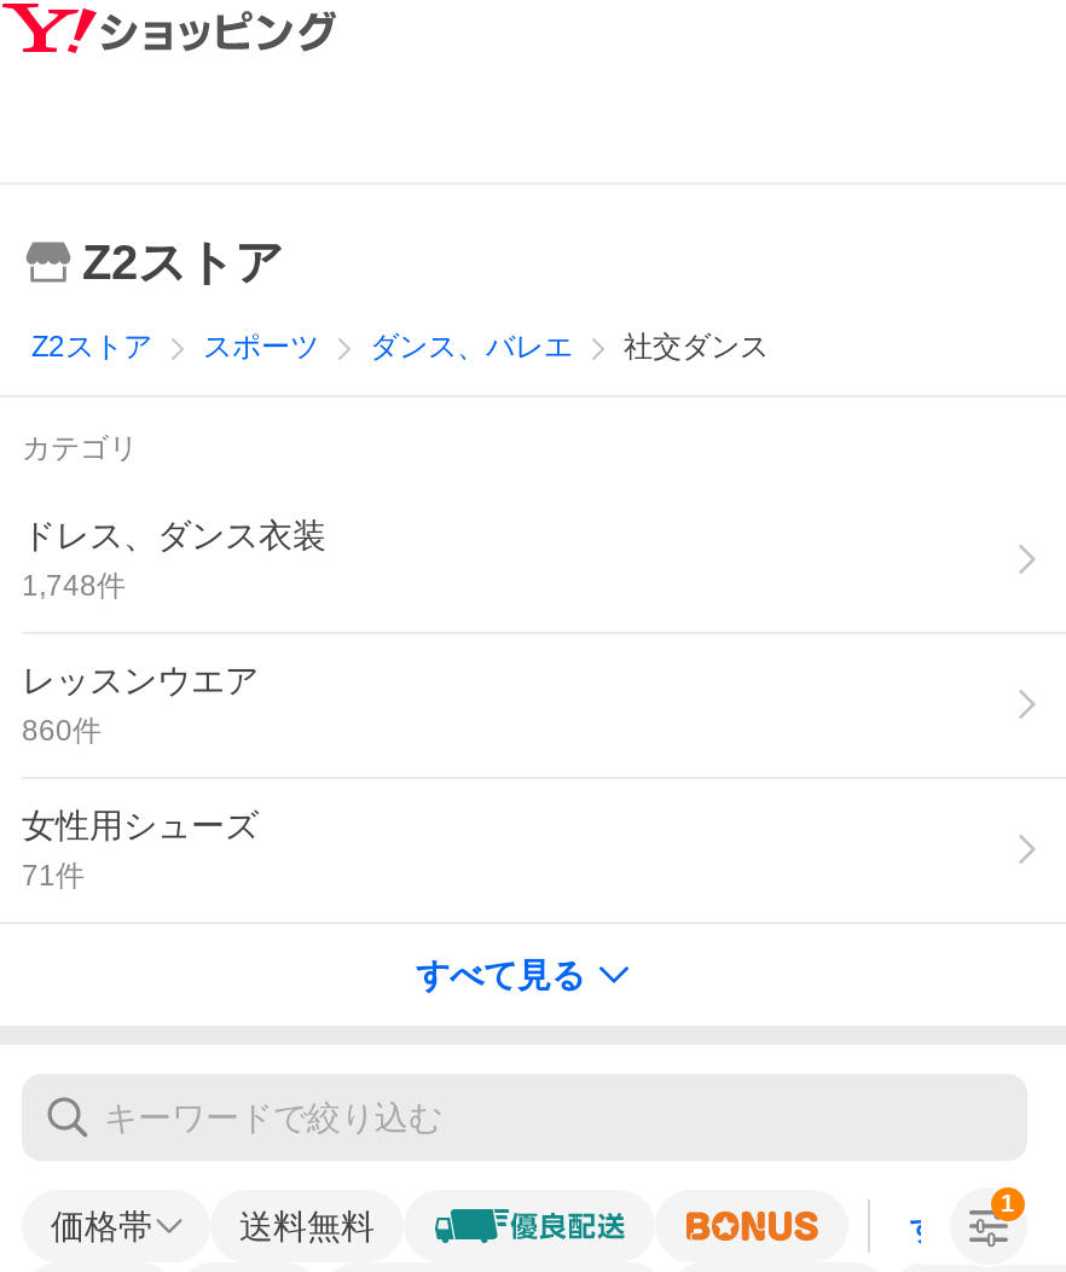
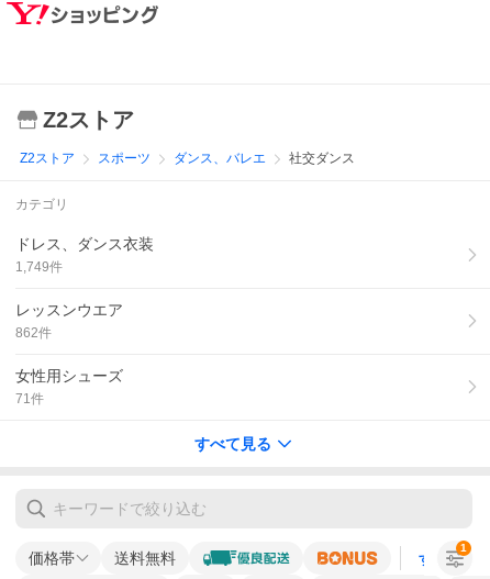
[22,569,126,603] 1,748件 -> [15,259,63,275] 1,749件
[22,714,102,748] 860件 -> [15,325,52,341] 862件

